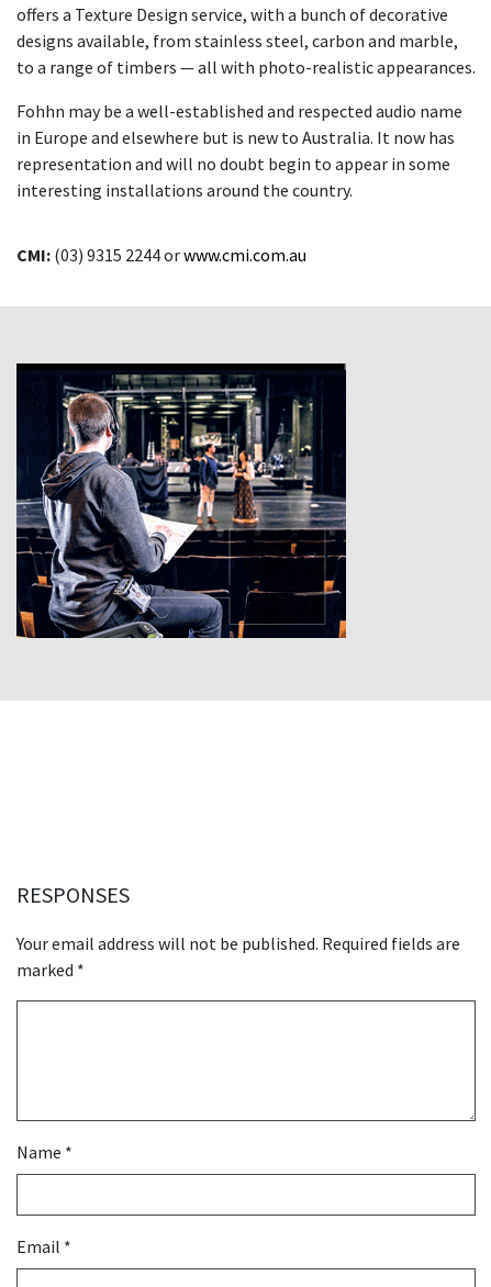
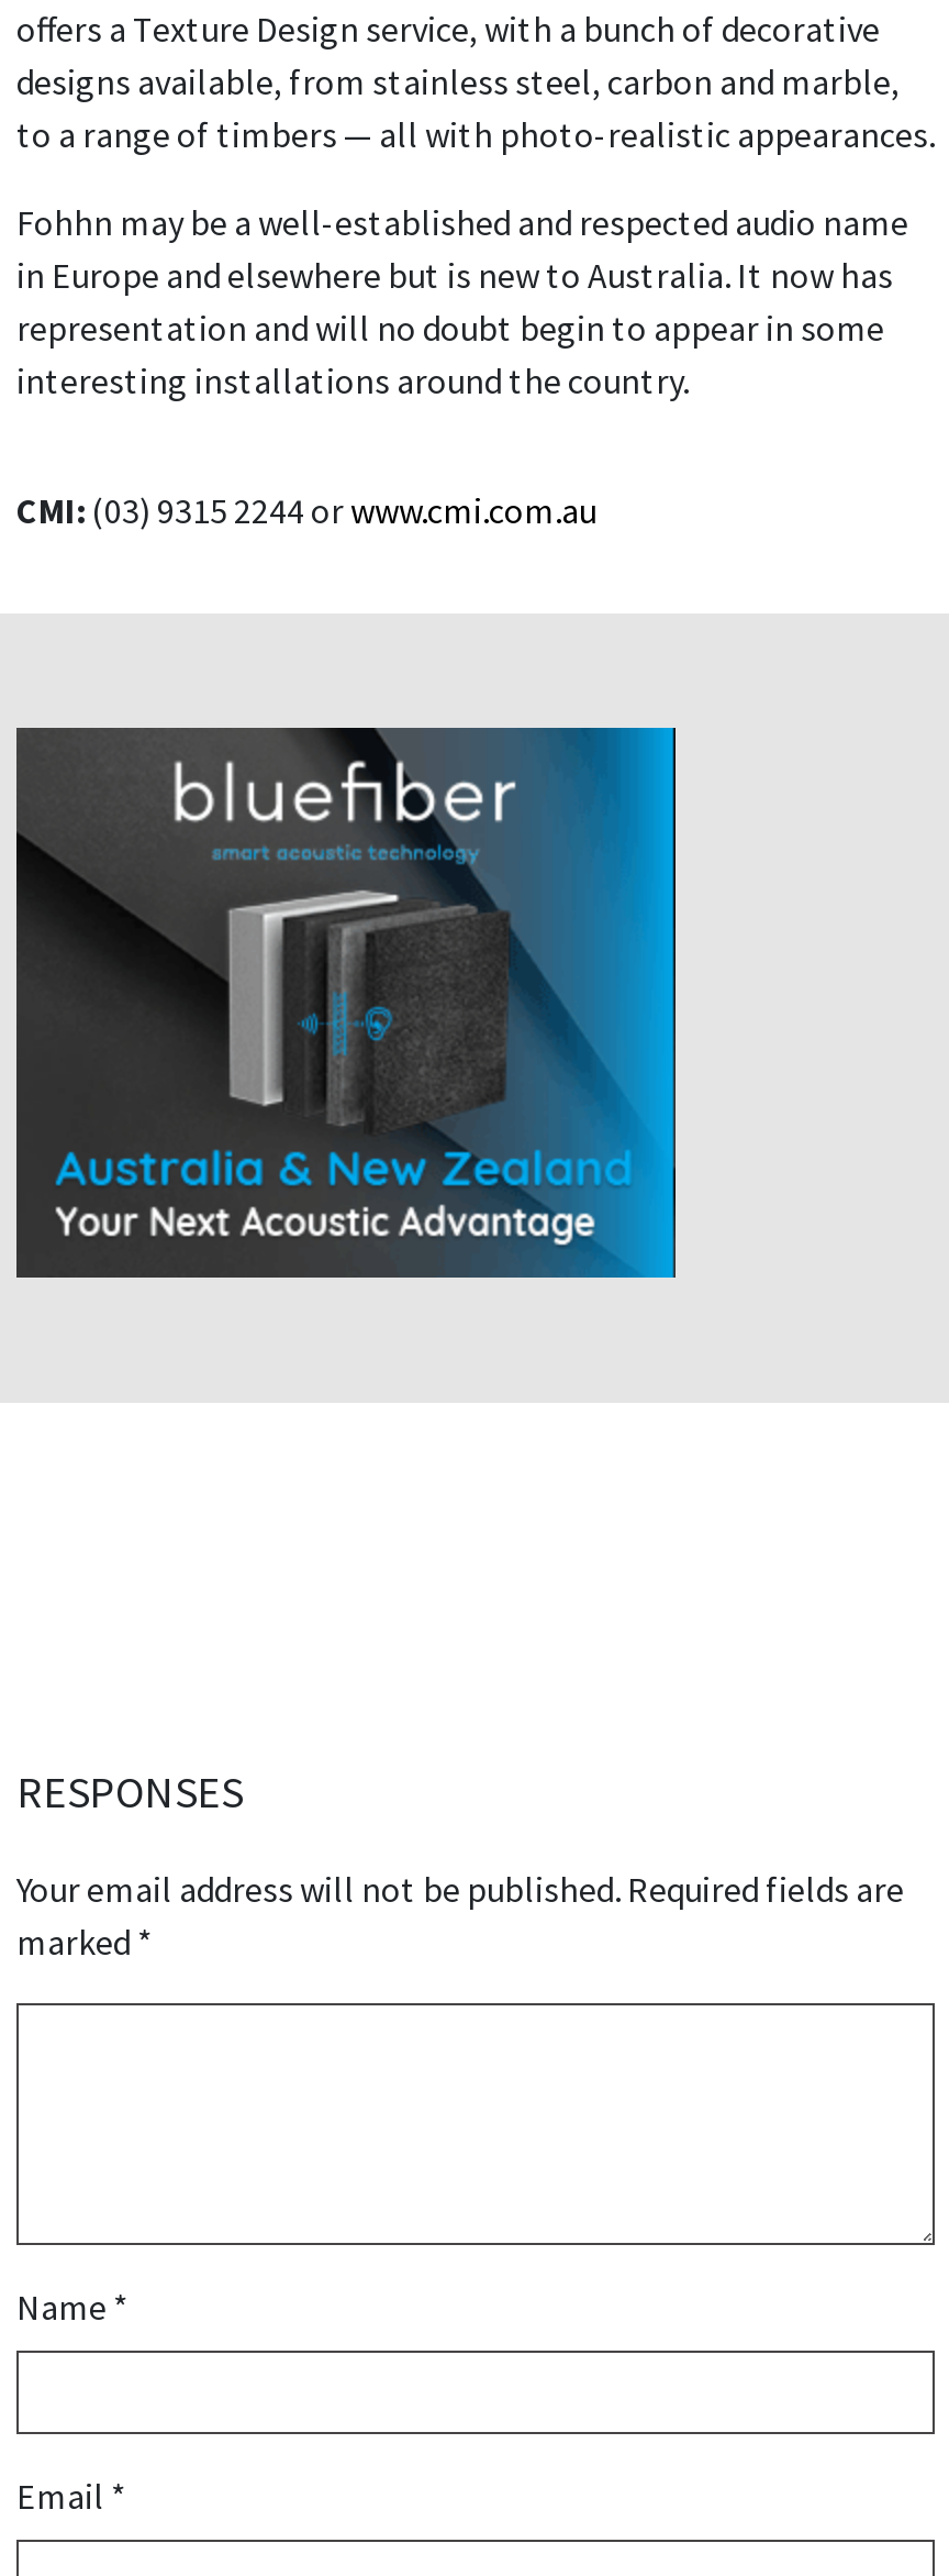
[16,362,347,639] [image] -> [16,726,678,1280] [image]

